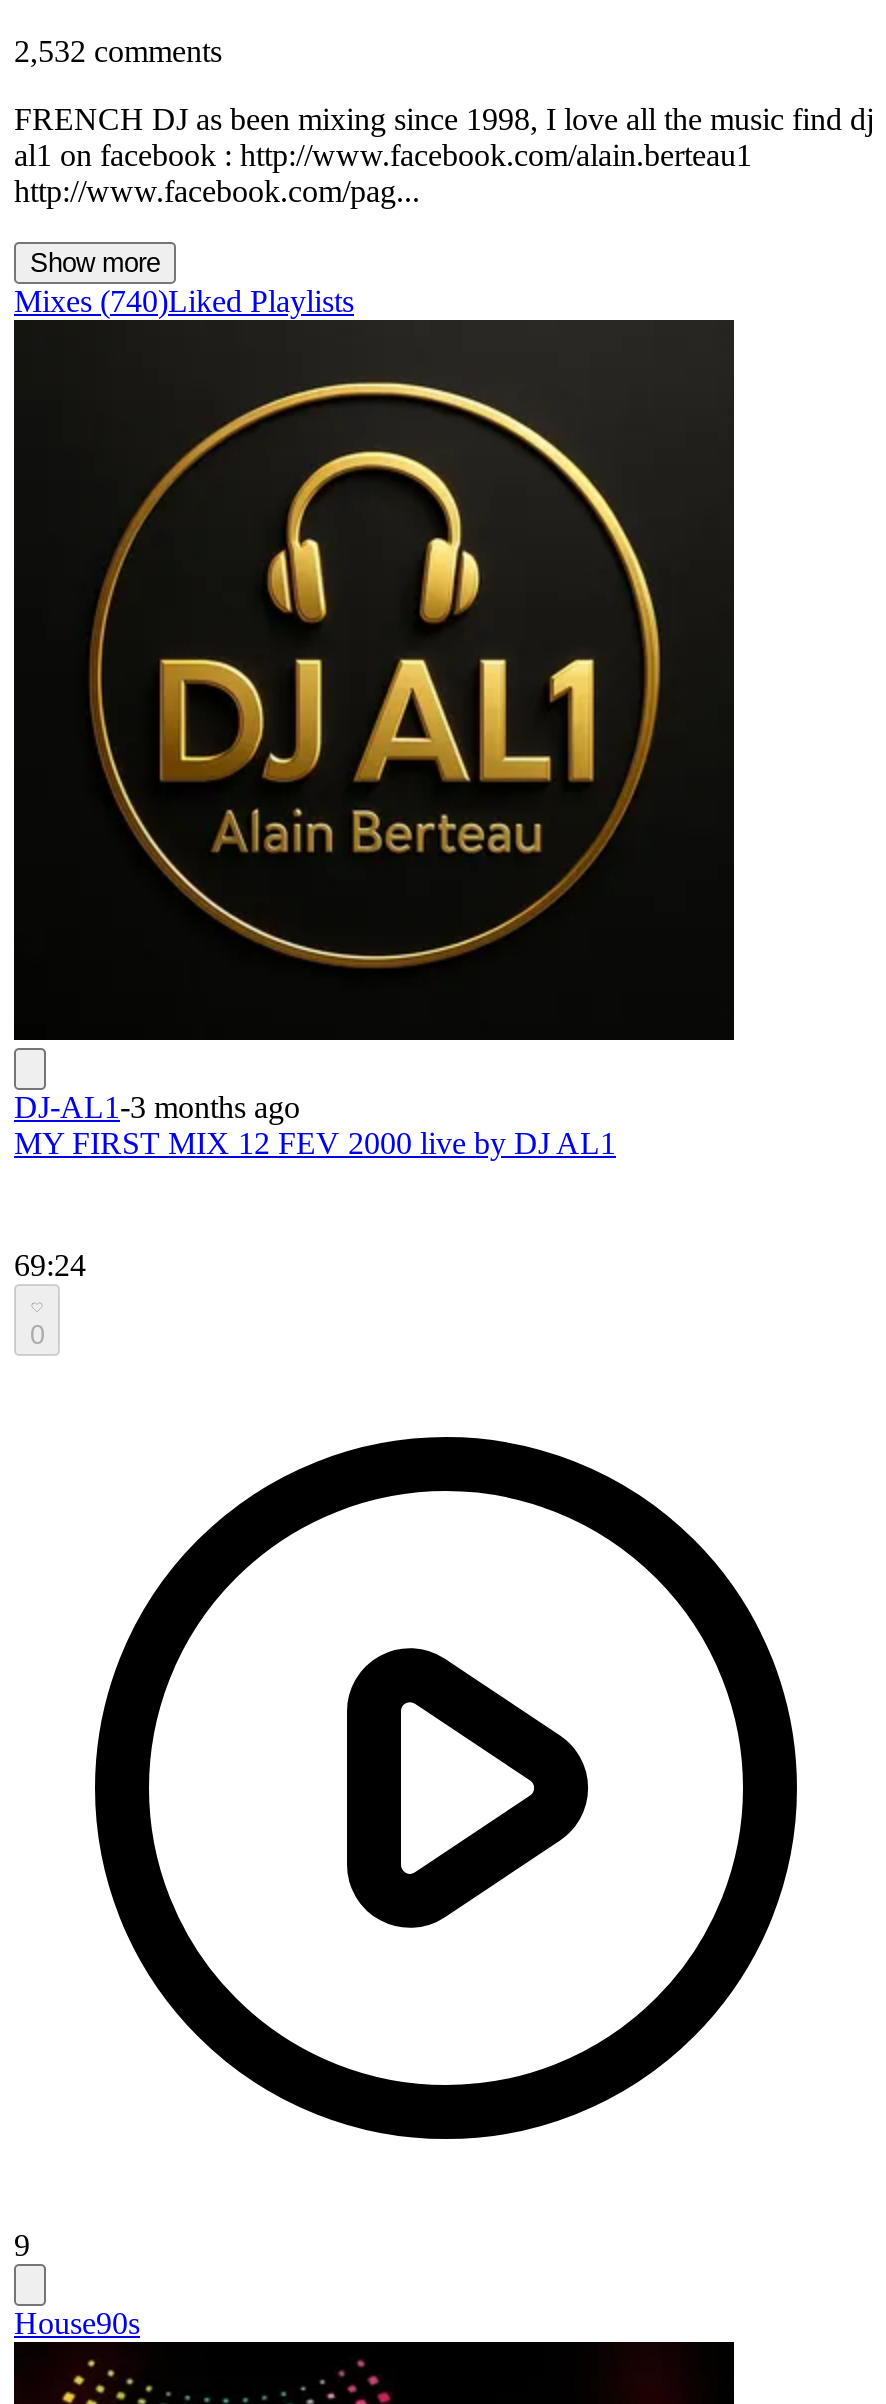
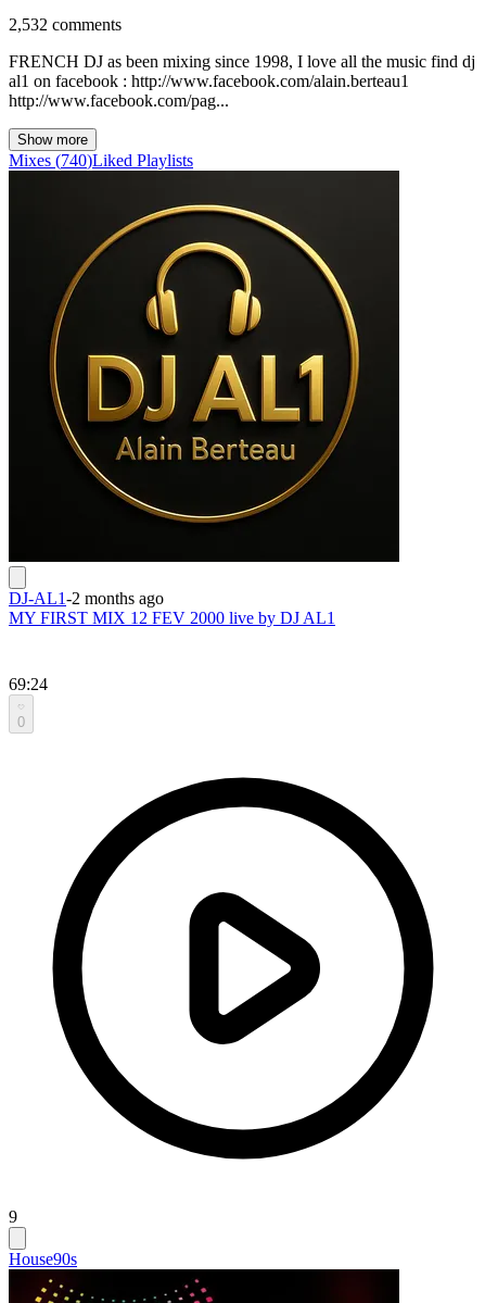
[14,1090,300,1124] DJ-AL1 -3 months ago -> [9,589,164,607] DJ-AL1 -2 months ago

